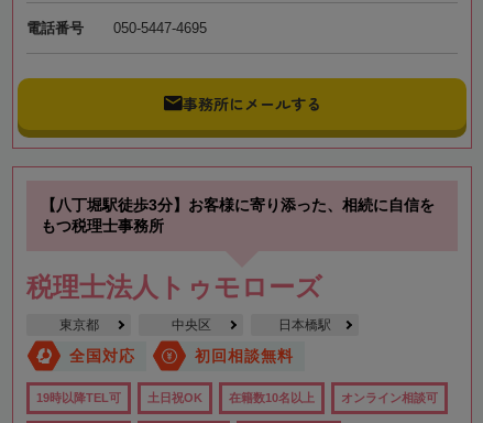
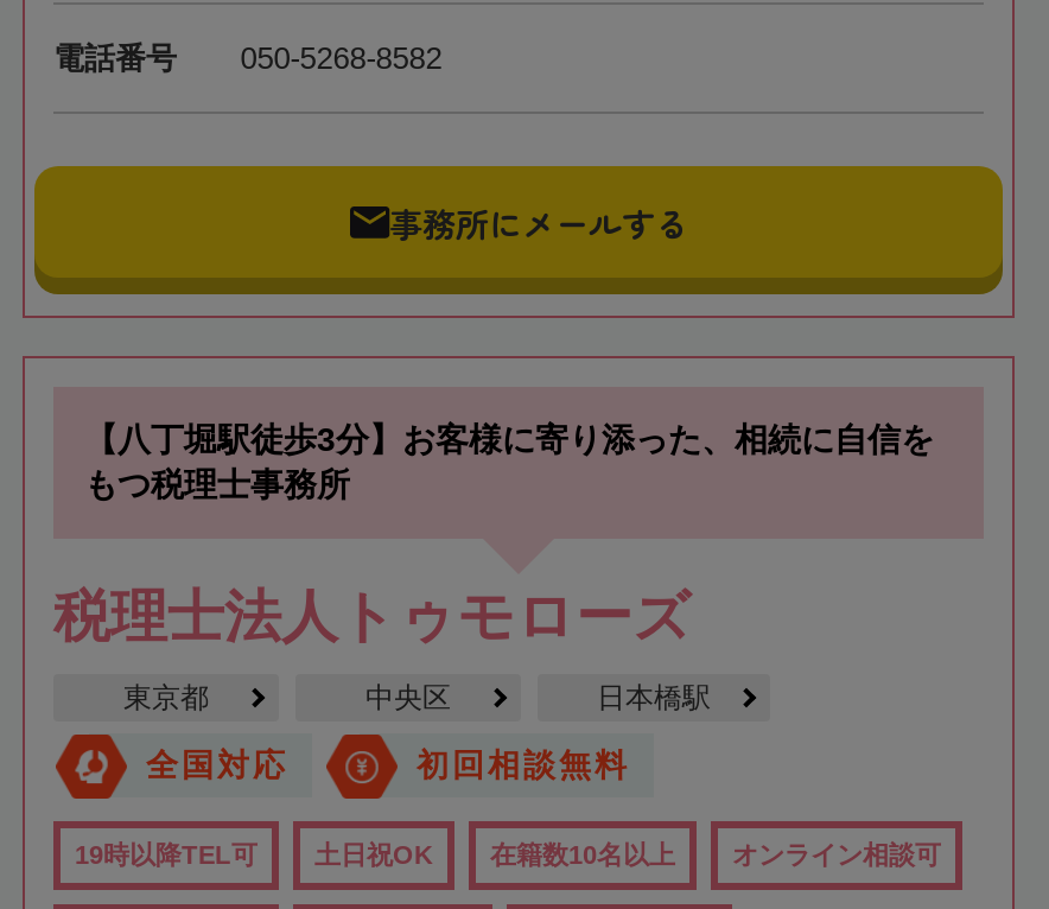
[26,20,207,36] 電話番号 050-5447-4695 -> [53,40,442,76] 電話番号 050-5268-8582

